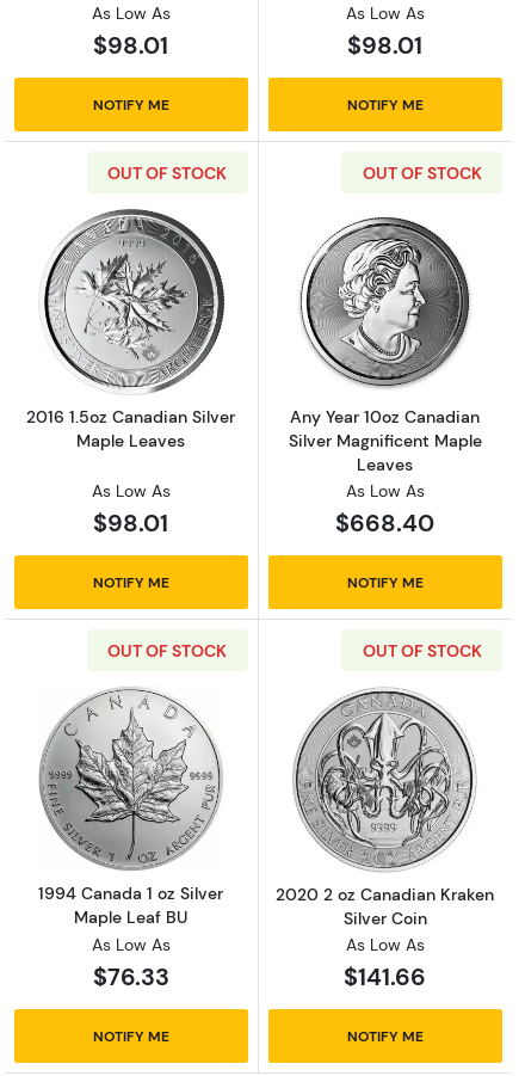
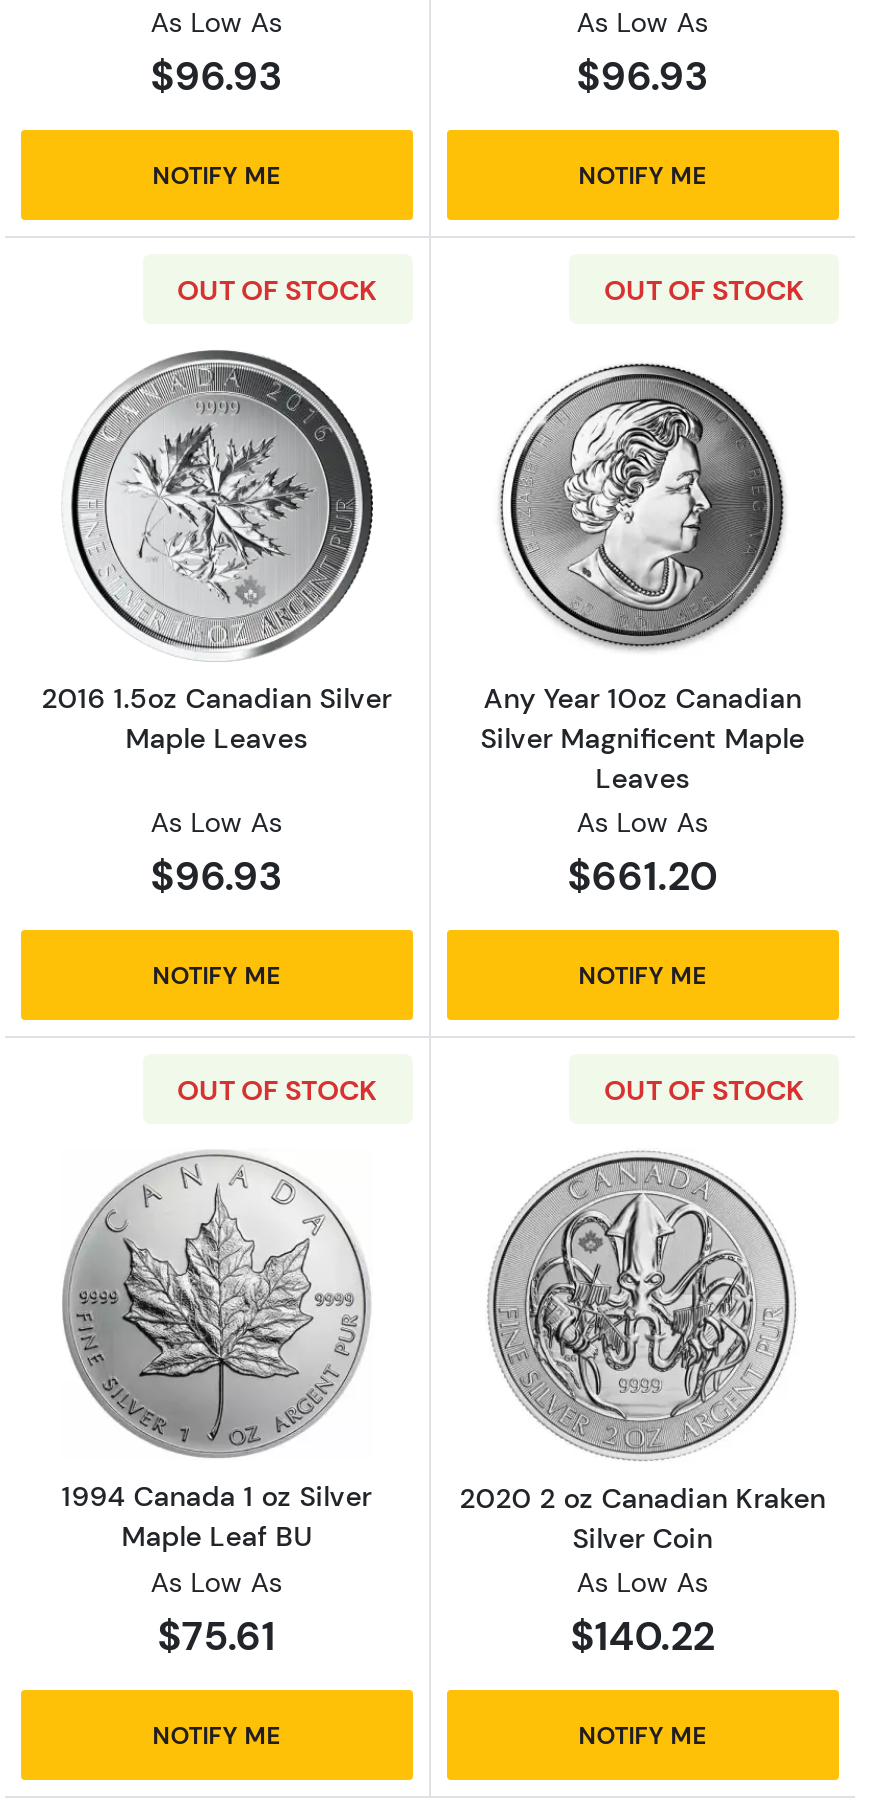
[93,30,168,60] $98.01 -> [151,51,283,101] $96.93
[347,30,423,60] $98.01 -> [577,51,709,101] $96.93
[93,508,168,538] $98.01 -> [151,851,283,901] $96.93
[336,508,435,538] $668.40 -> [567,851,717,901] $661.20
[93,962,169,991] $76.33 -> [157,1610,275,1660] $75.61
[344,962,426,991] $141.66 -> [571,1610,715,1660] $140.22

